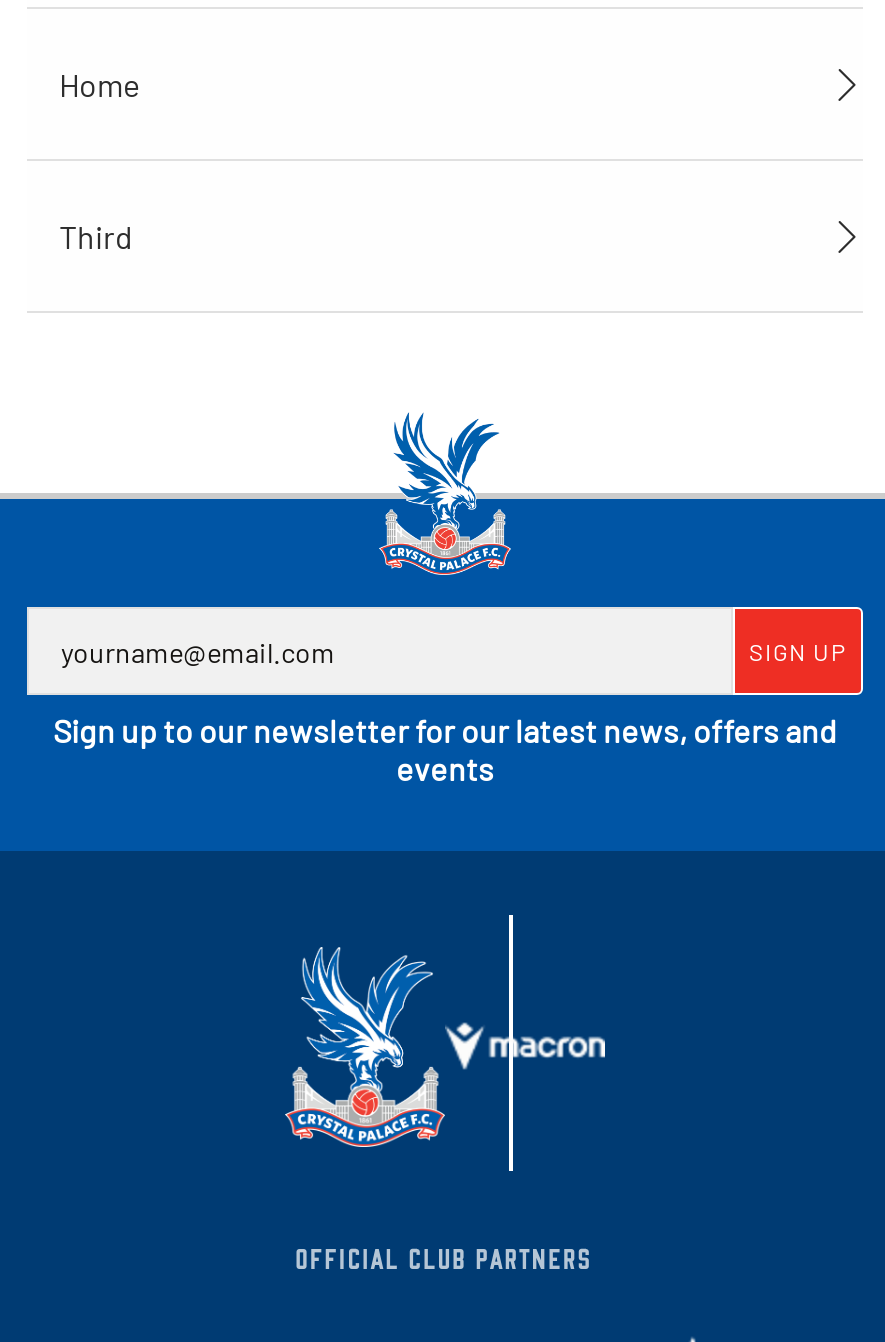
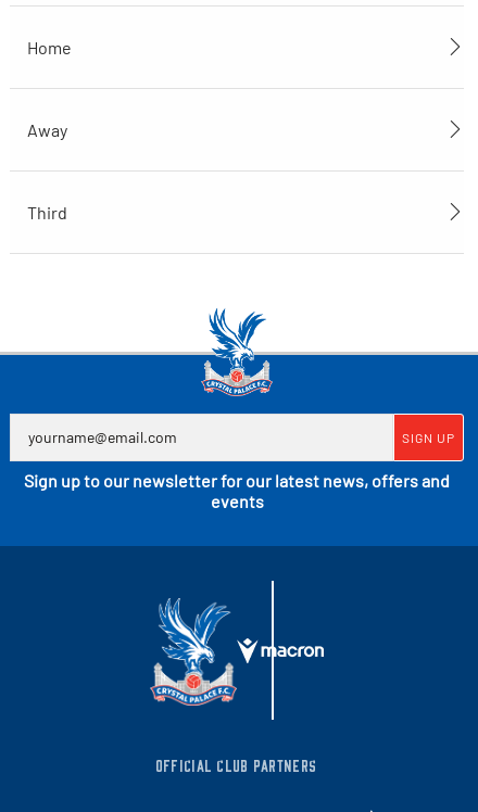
none -> [27,119,67,140] Away

